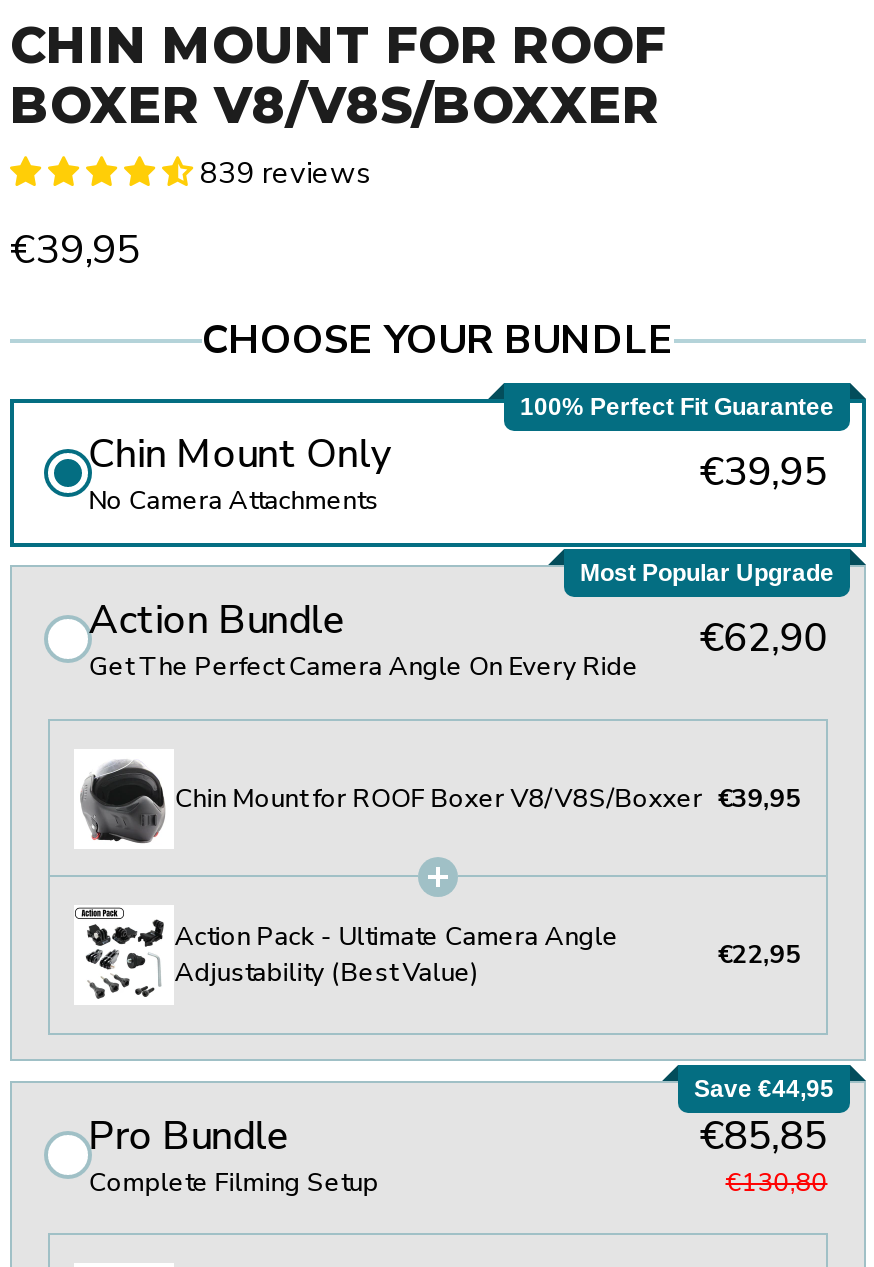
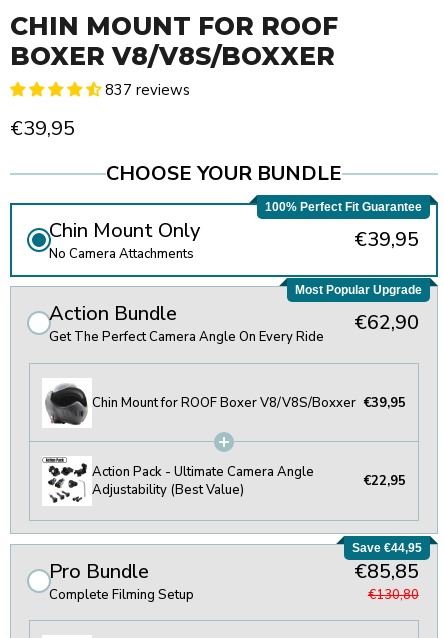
[200,153,370,193] 839 reviews -> [105,80,190,100] 837 reviews

